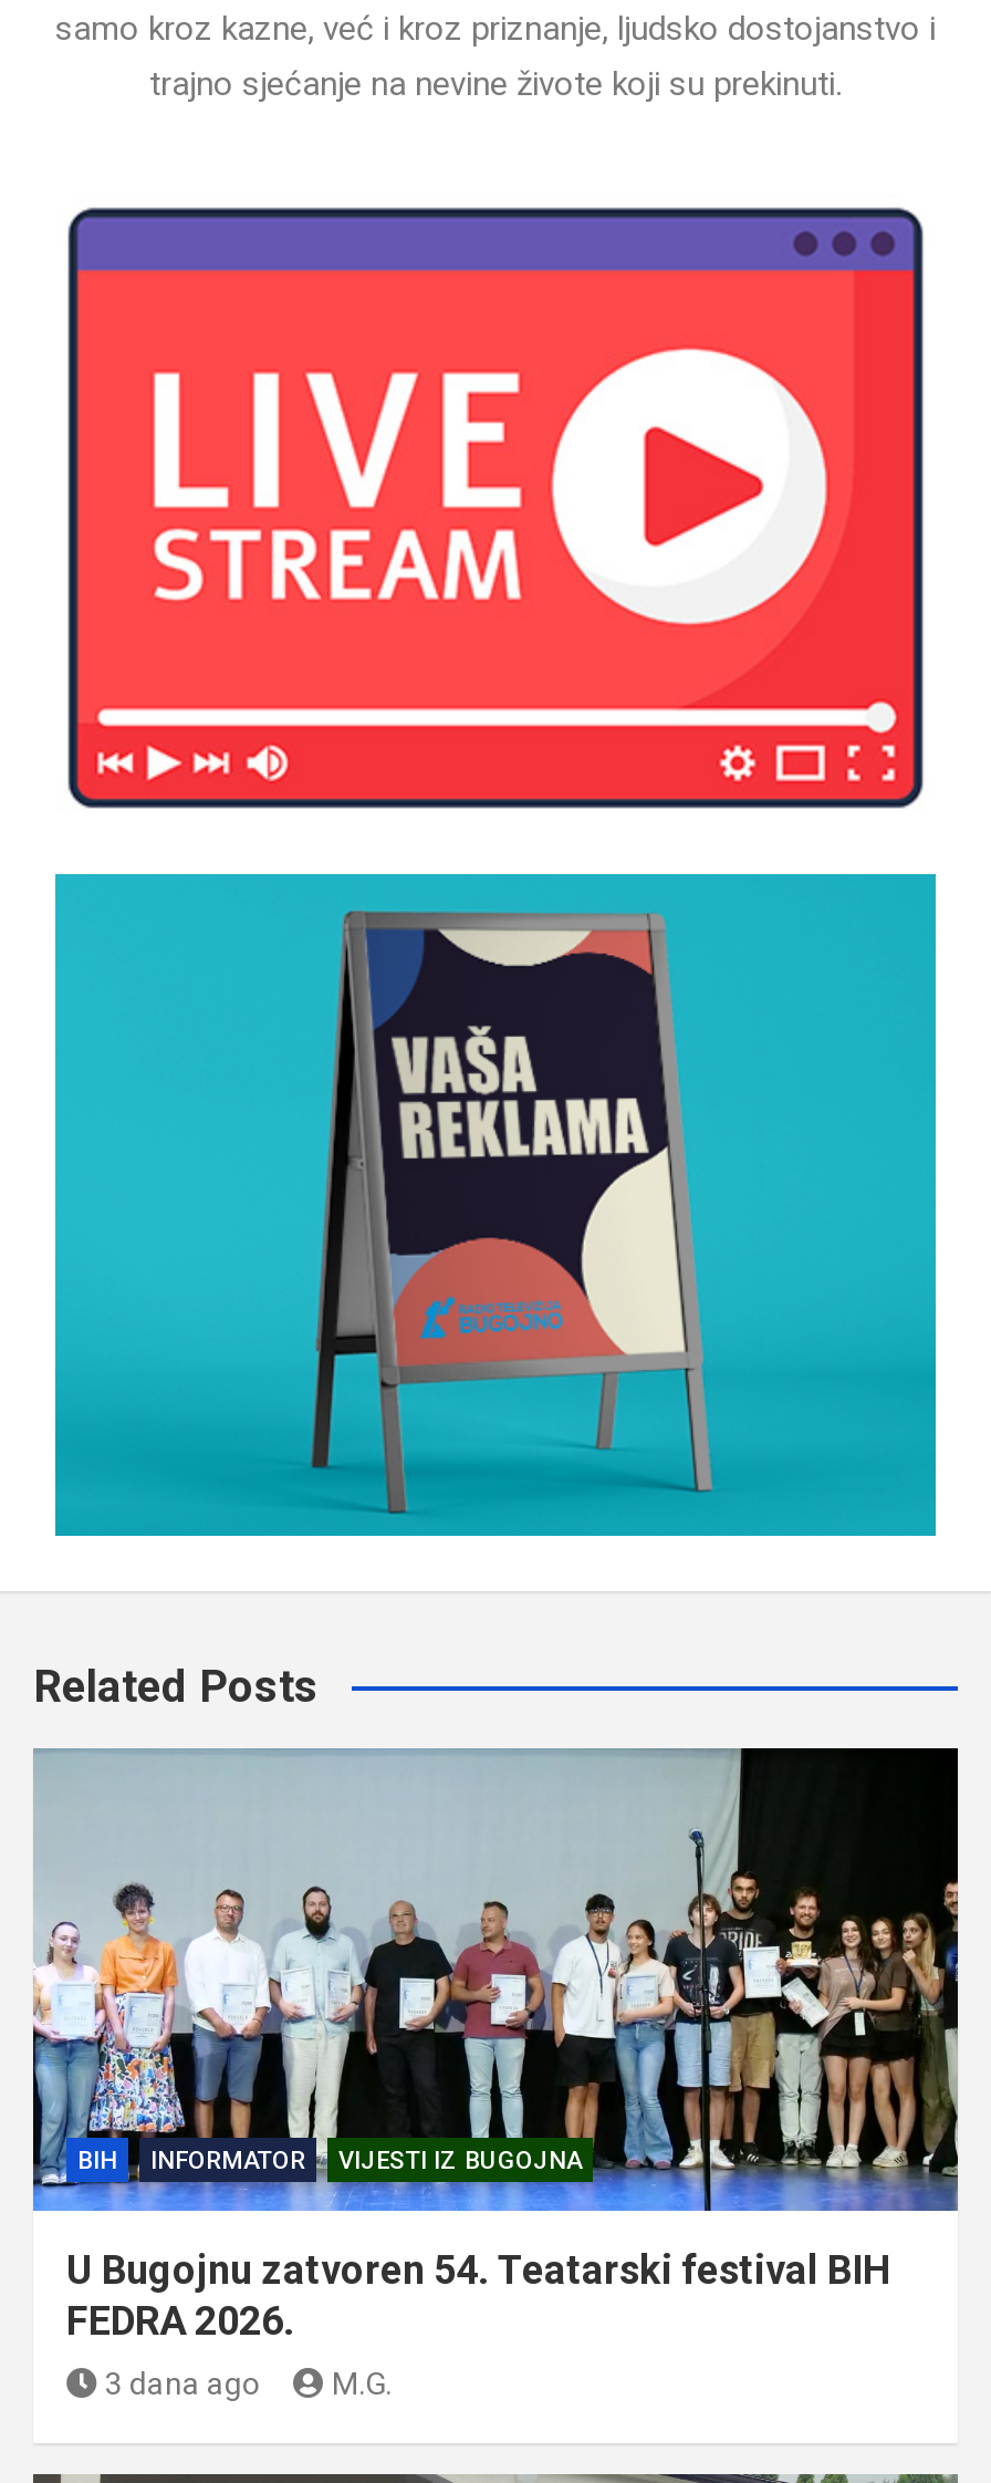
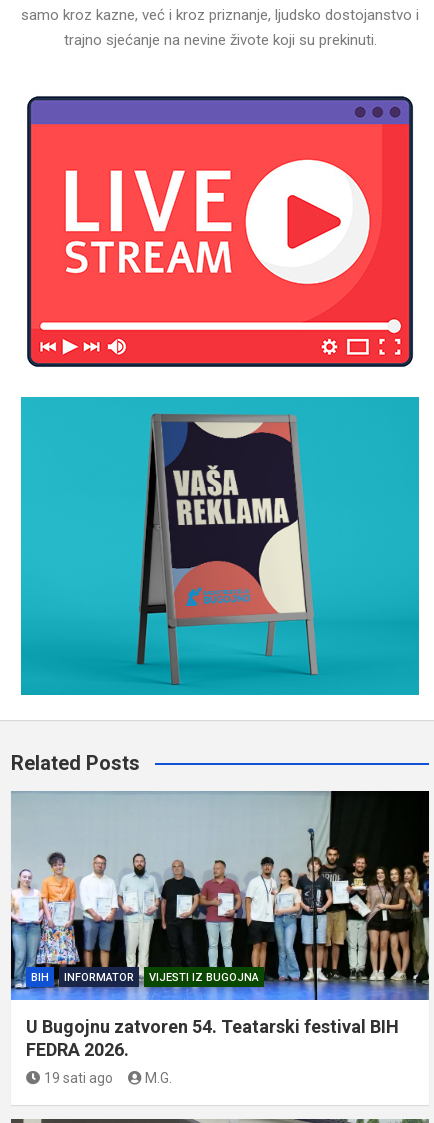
[105,2366,260,2401] 3 dana ago -> [43,1070,112,1086] 19 sati ago

